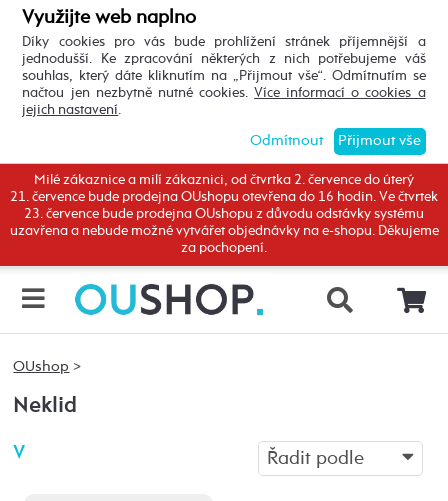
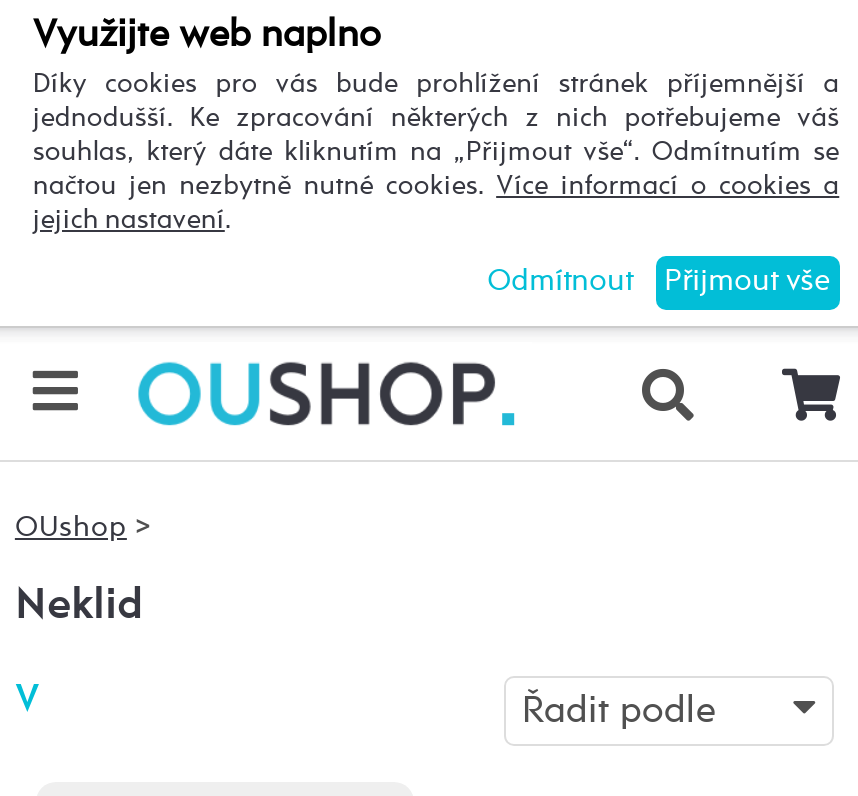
[9,173,438,255] Milé zákaznice a milí zákaznici, od čtvrtka 2. července do úterý | 21. července bude prodejna OUshopu otevřena do 16 hodin. Ve čtvrtek | 23. července bude prodejna OUshopu z důvodu odstávky systému | uzavřena a nebude možné vytvářet objednávky na e-shopu. Děkujeme | za pochopení. -> none

